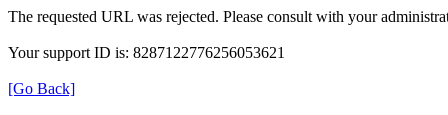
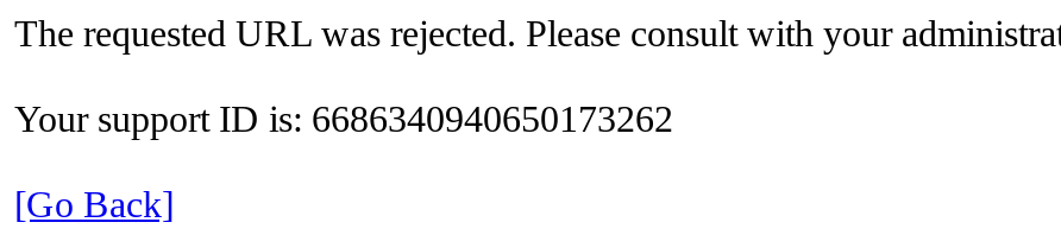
[8,44,285,61] Your support ID is: 8287122776256053621 -> [14,99,673,139] Your support ID is: 6686340940650173262

